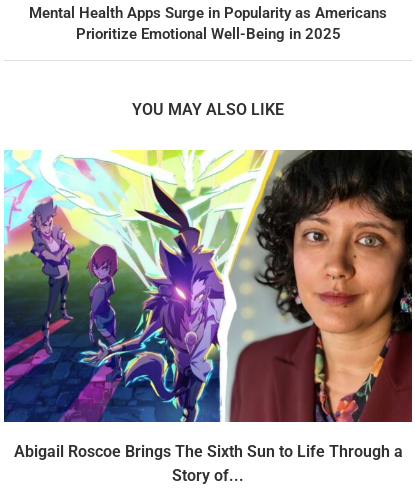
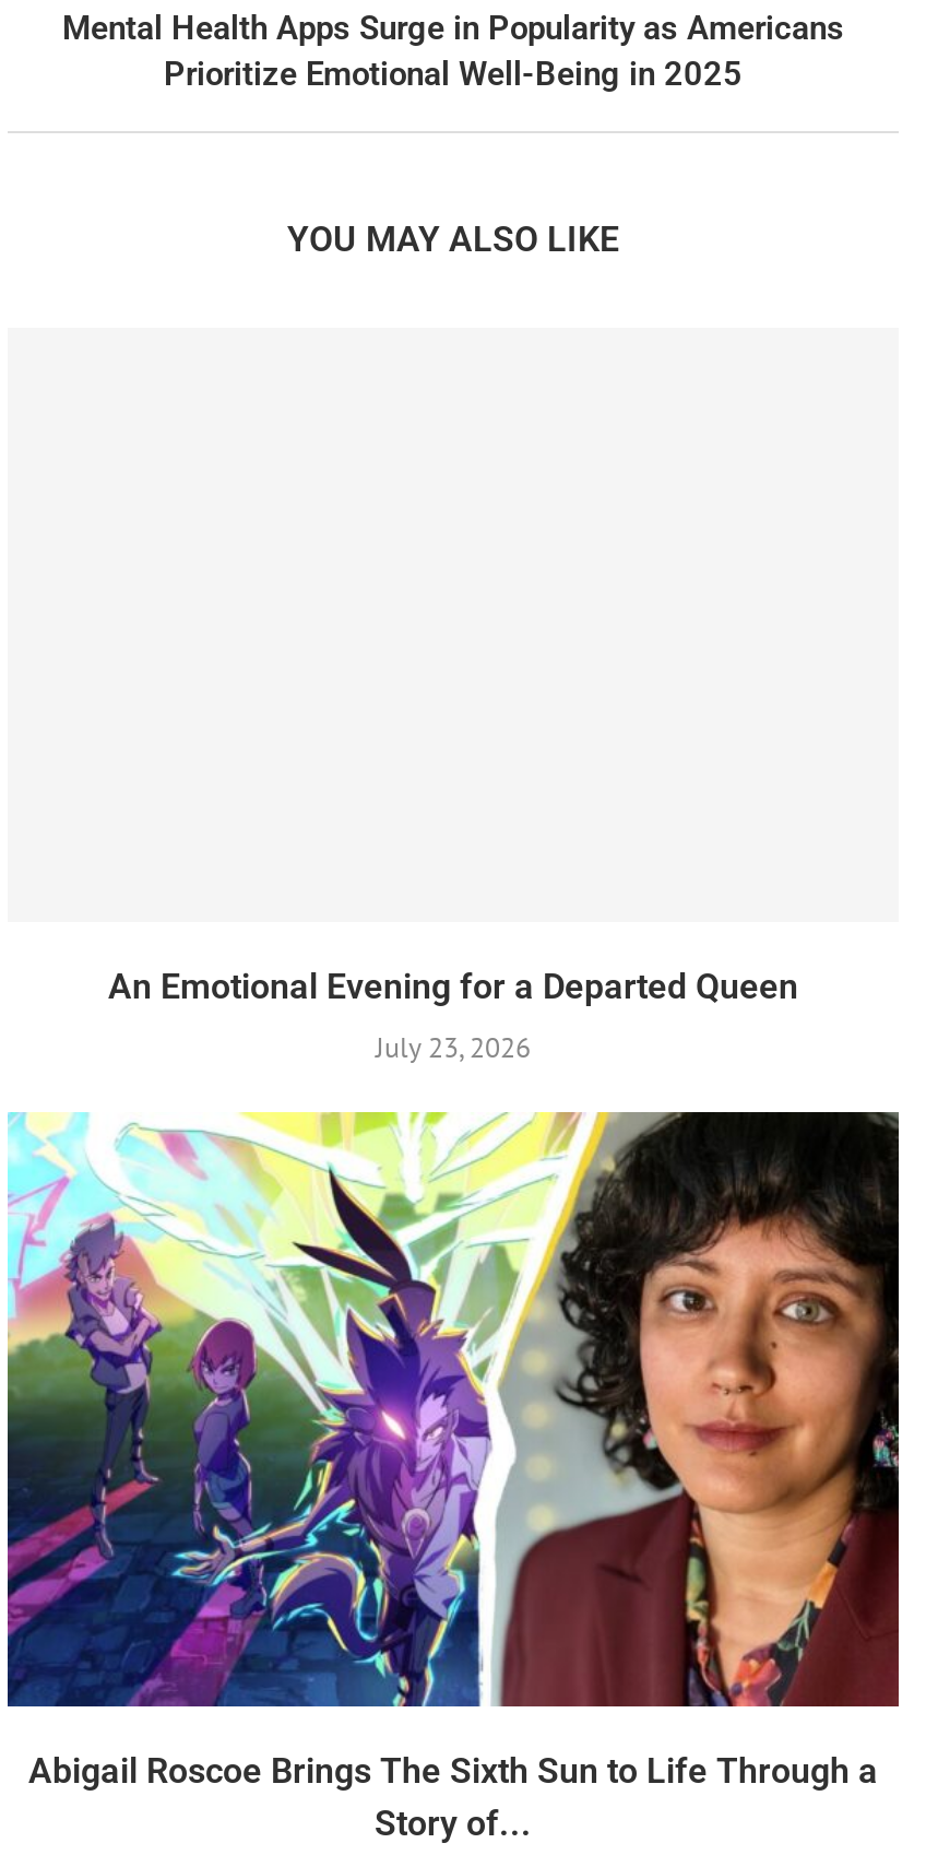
none -> [108,966,798,1066] An Emotional Evening for a Departed Queen | July 23, 2026

